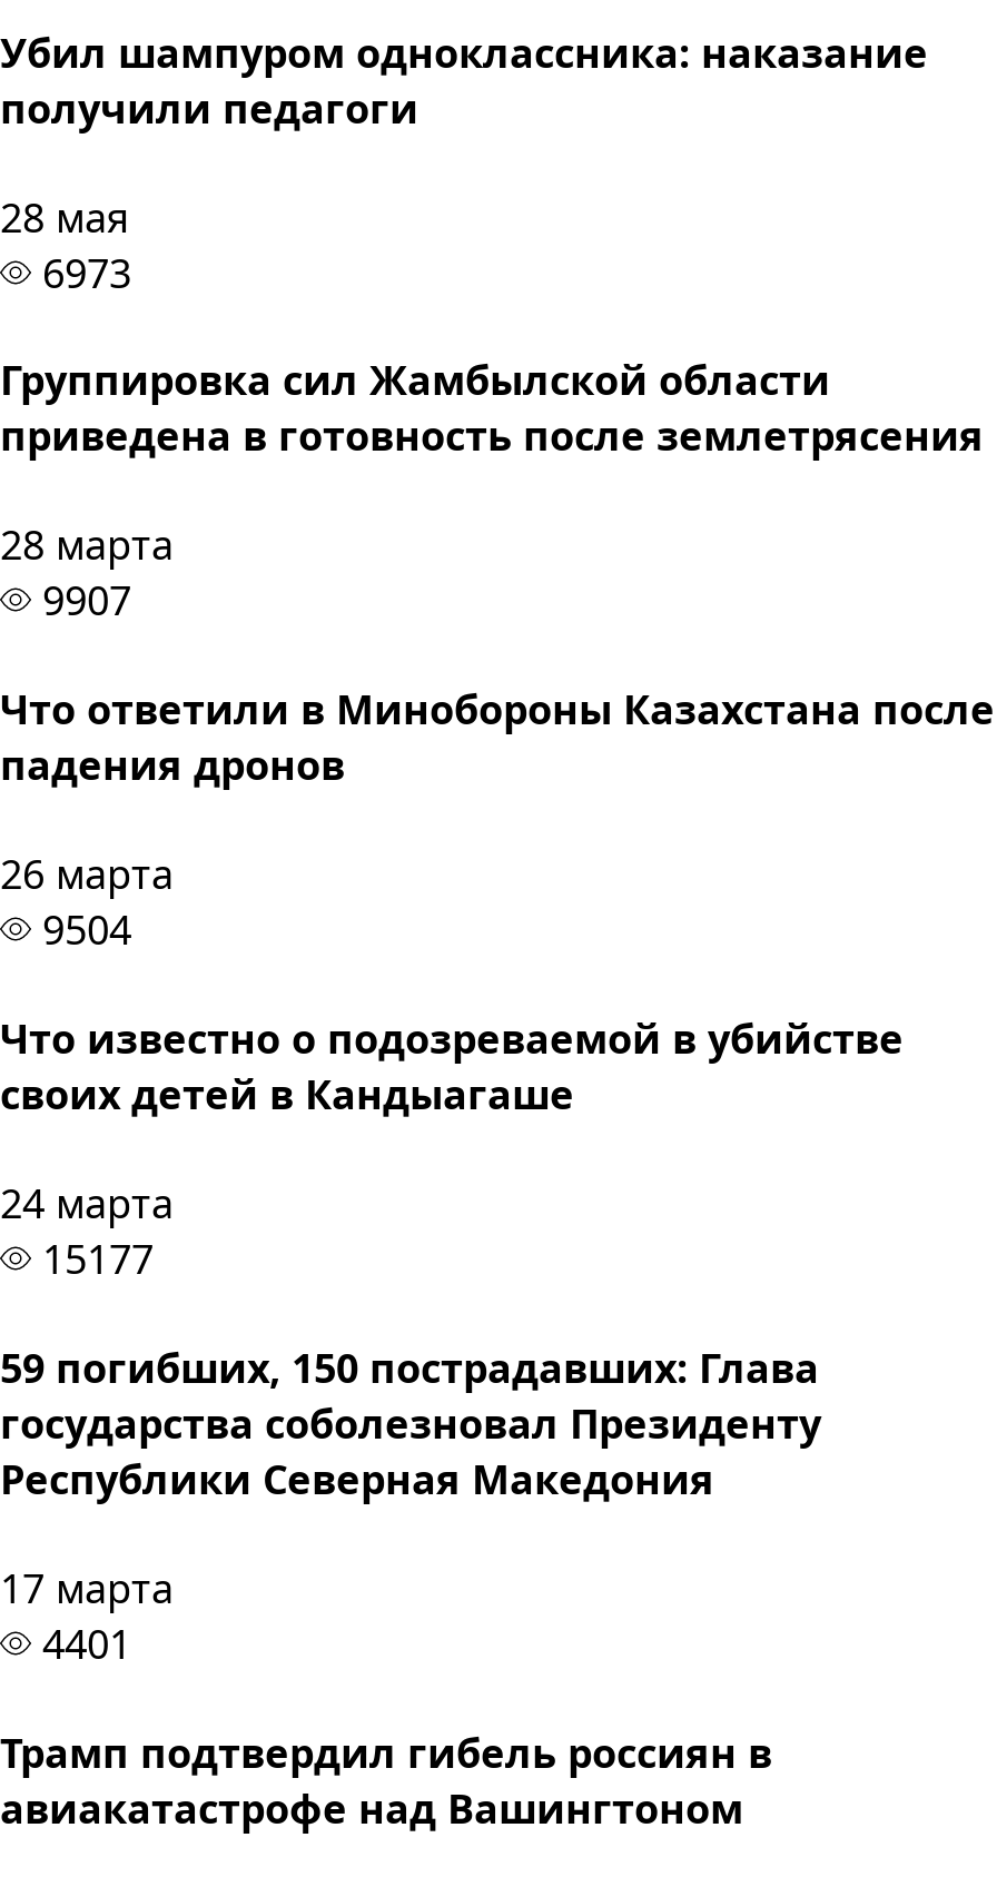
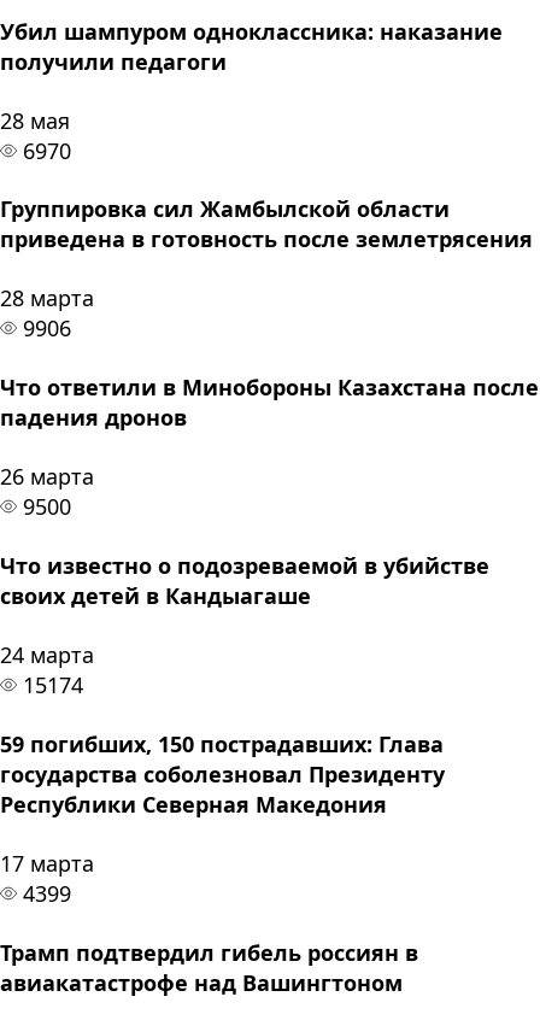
[31,245,131,298] 6973 -> [17,136,71,165] 6970
[31,574,131,627] 9907 -> [17,314,71,343] 9906
[31,903,131,956] 9504 -> [17,492,71,521] 9500
[31,1232,154,1285] 15177 -> [17,670,83,699] 15174
[31,1617,131,1670] 4401 -> [17,879,71,908] 4399

